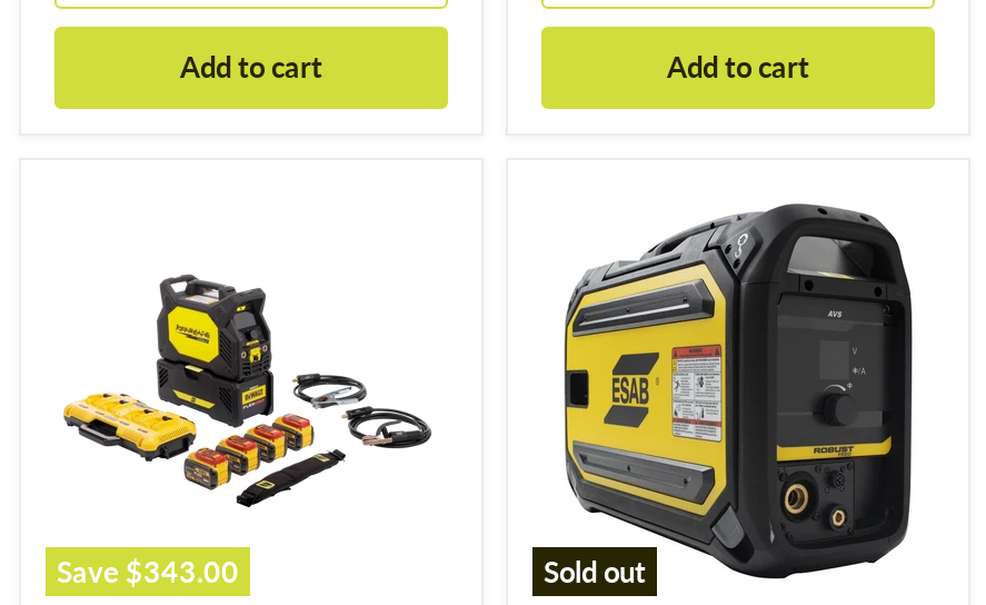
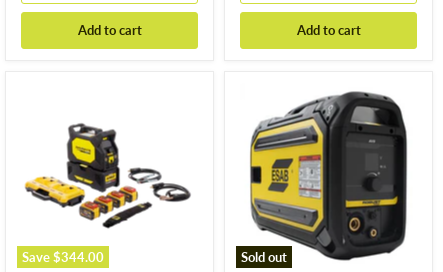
[57,554,239,590] Save $343.00 -> [22,249,104,265] Save $344.00

